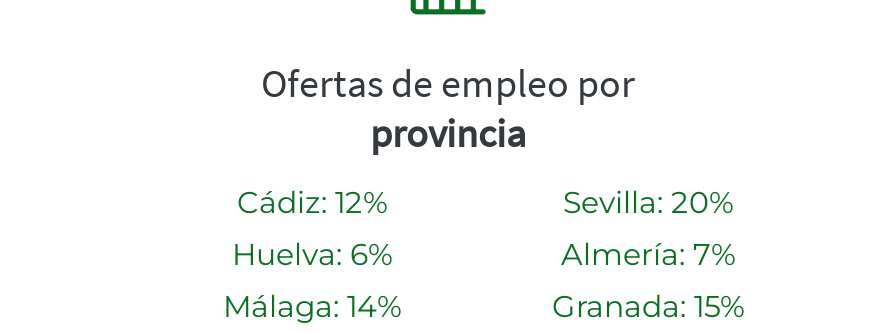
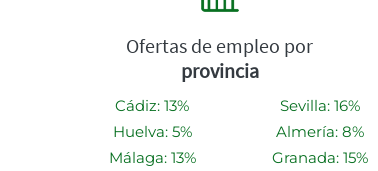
[237,183,387,221] Cádiz: 12% -> [115,96,189,115] Cádiz: 13%
[563,183,733,221] Sevilla: 20% -> [280,96,360,115] Sevilla: 16%
[232,235,392,273] Huelva: 6% -> [112,122,191,141] Huelva: 5%
[561,235,735,273] Almería: 7% -> [276,122,364,141] Almería: 8%
[223,287,401,325] Málaga: 14% -> [108,148,195,167] Málaga: 13%

